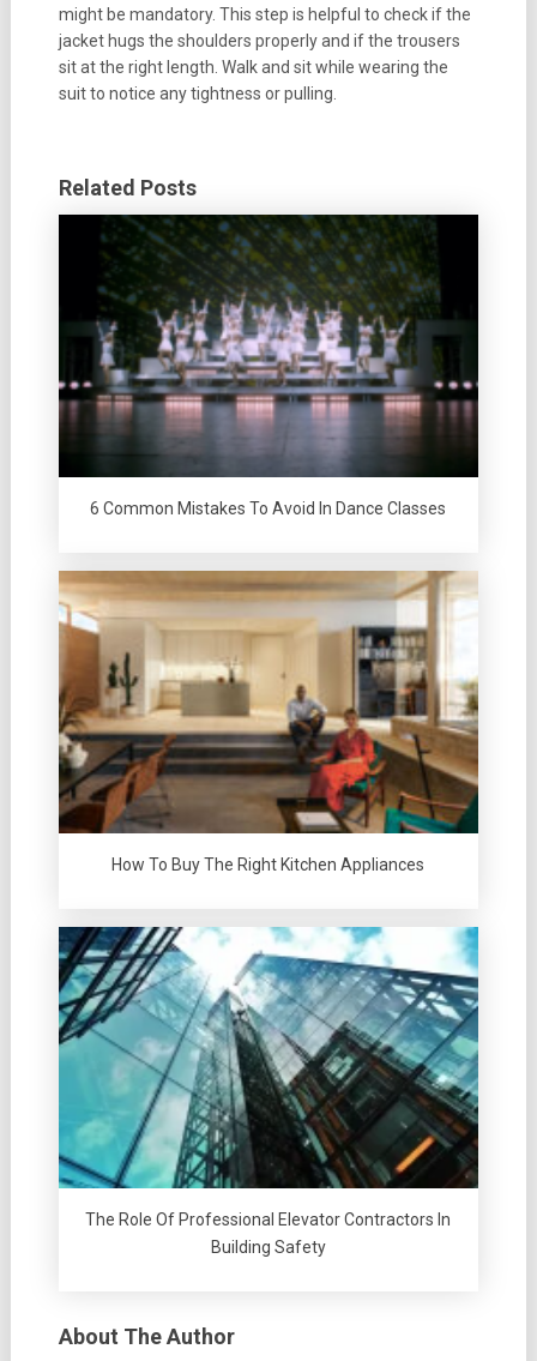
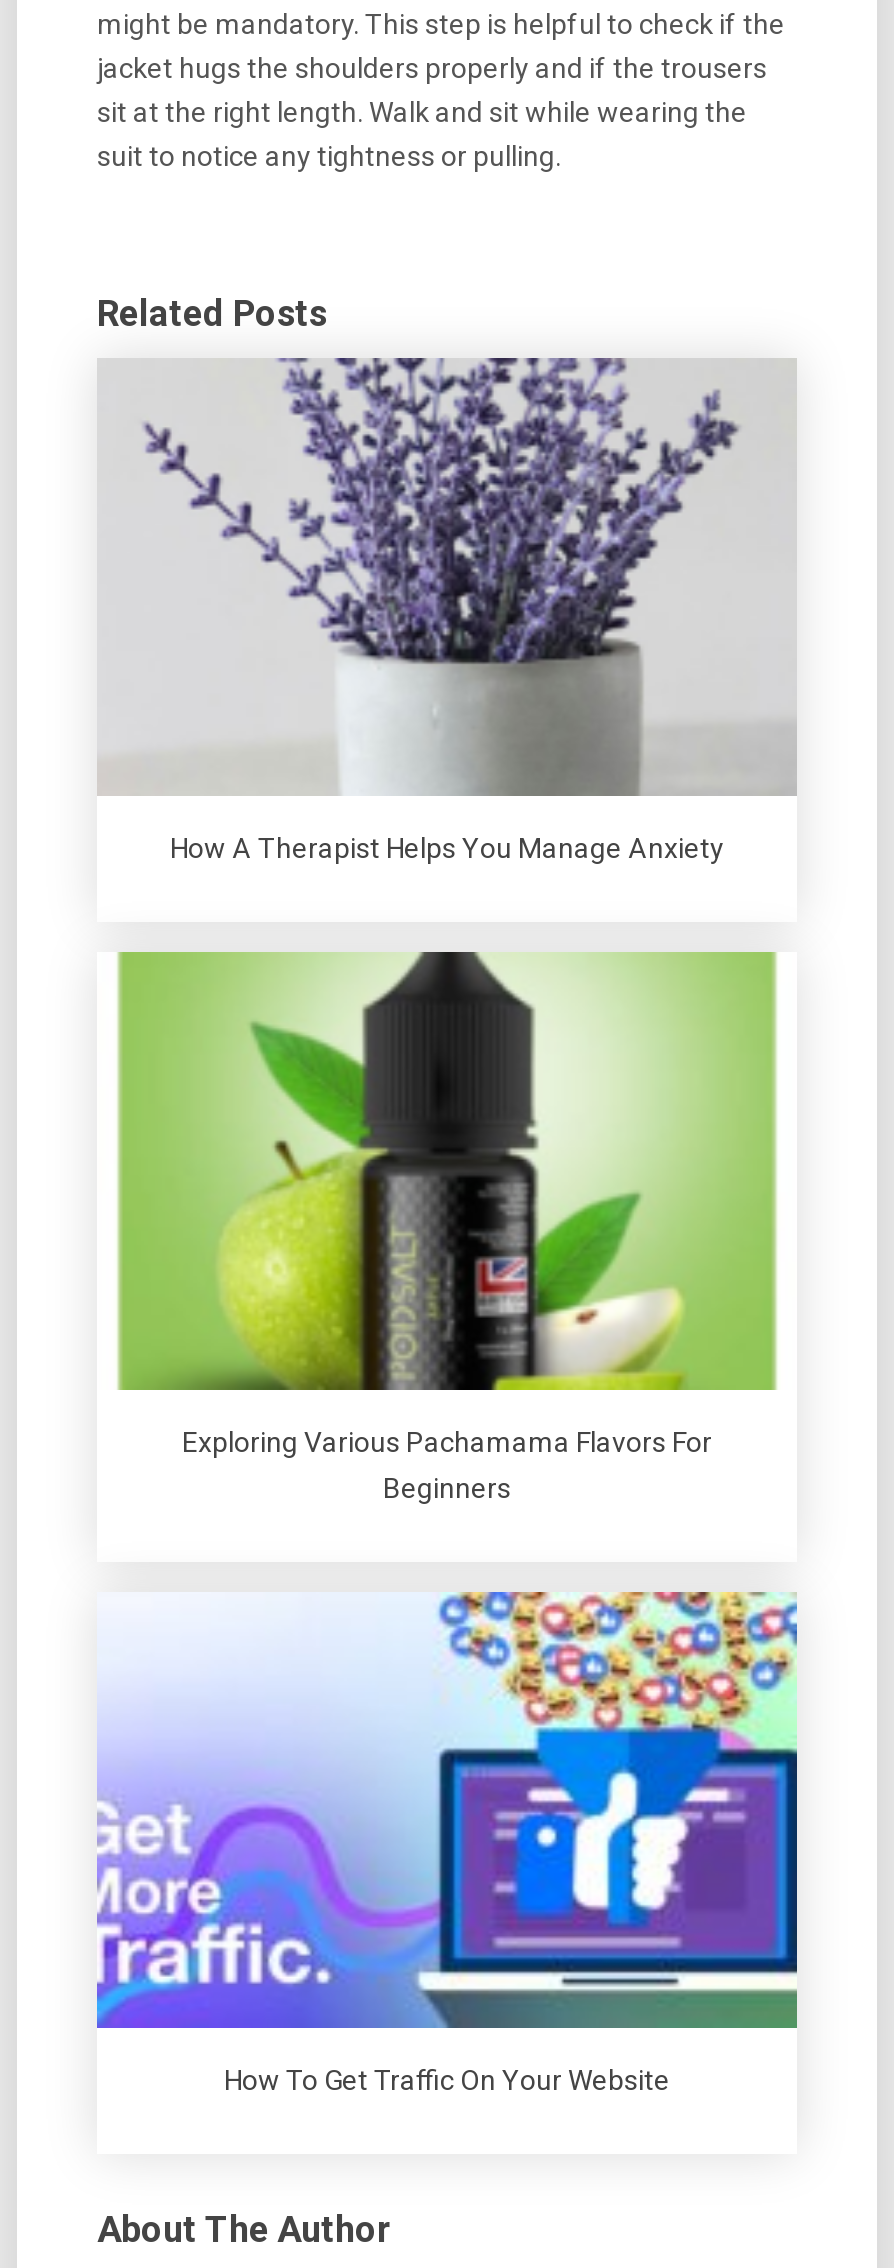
[58,213,479,518] [image] | 6 Common Mistakes To Avoid In Dance Classes -> [97,356,797,864] [image] | How A Therapist Helps You Manage Anxiety
[58,570,479,874] [image] | How To Buy The Right Kitchen Appliances -> [97,950,797,1503] [image] | Exploring Various Pachamama Flavors For | Beginners
[58,925,479,1257] [image] | The Role Of Professional Elevator Contractors In | Building Safety -> [95,1544,799,2097] [image] | How To Get Traffic On Your Website

